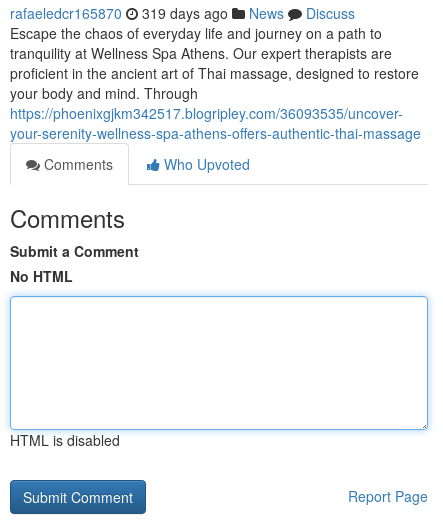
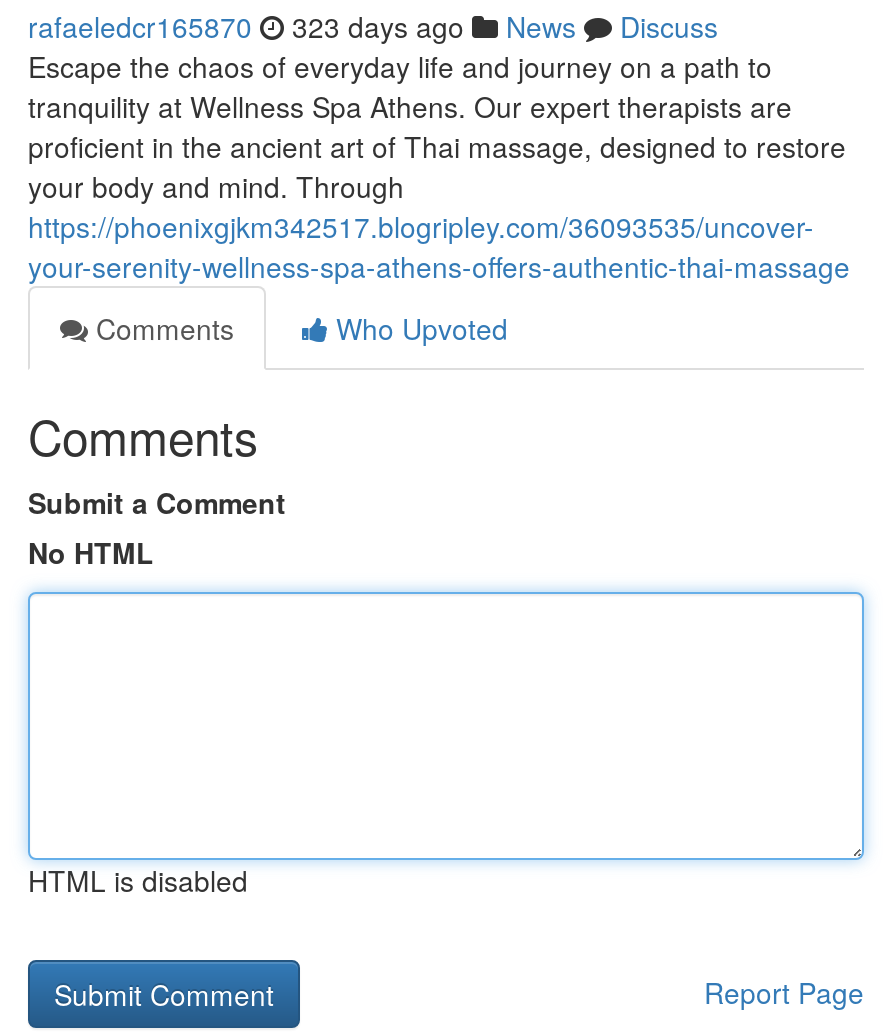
[10,3,355,23] rafaeledcr165870 319 days ago News Discuss -> [28,6,718,46] rafaeledcr165870 323 days ago News Discuss

